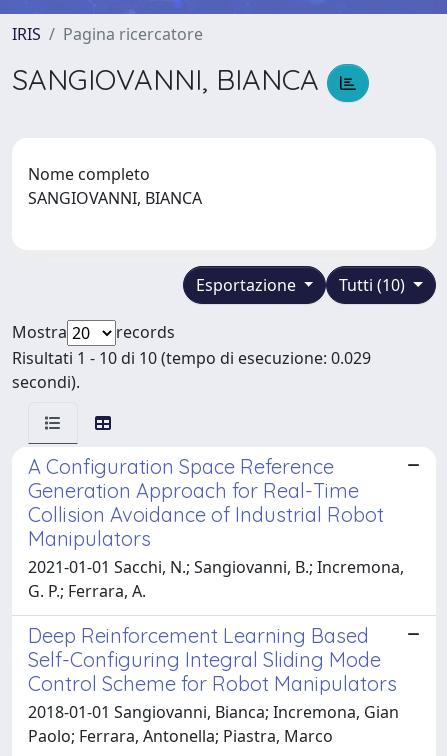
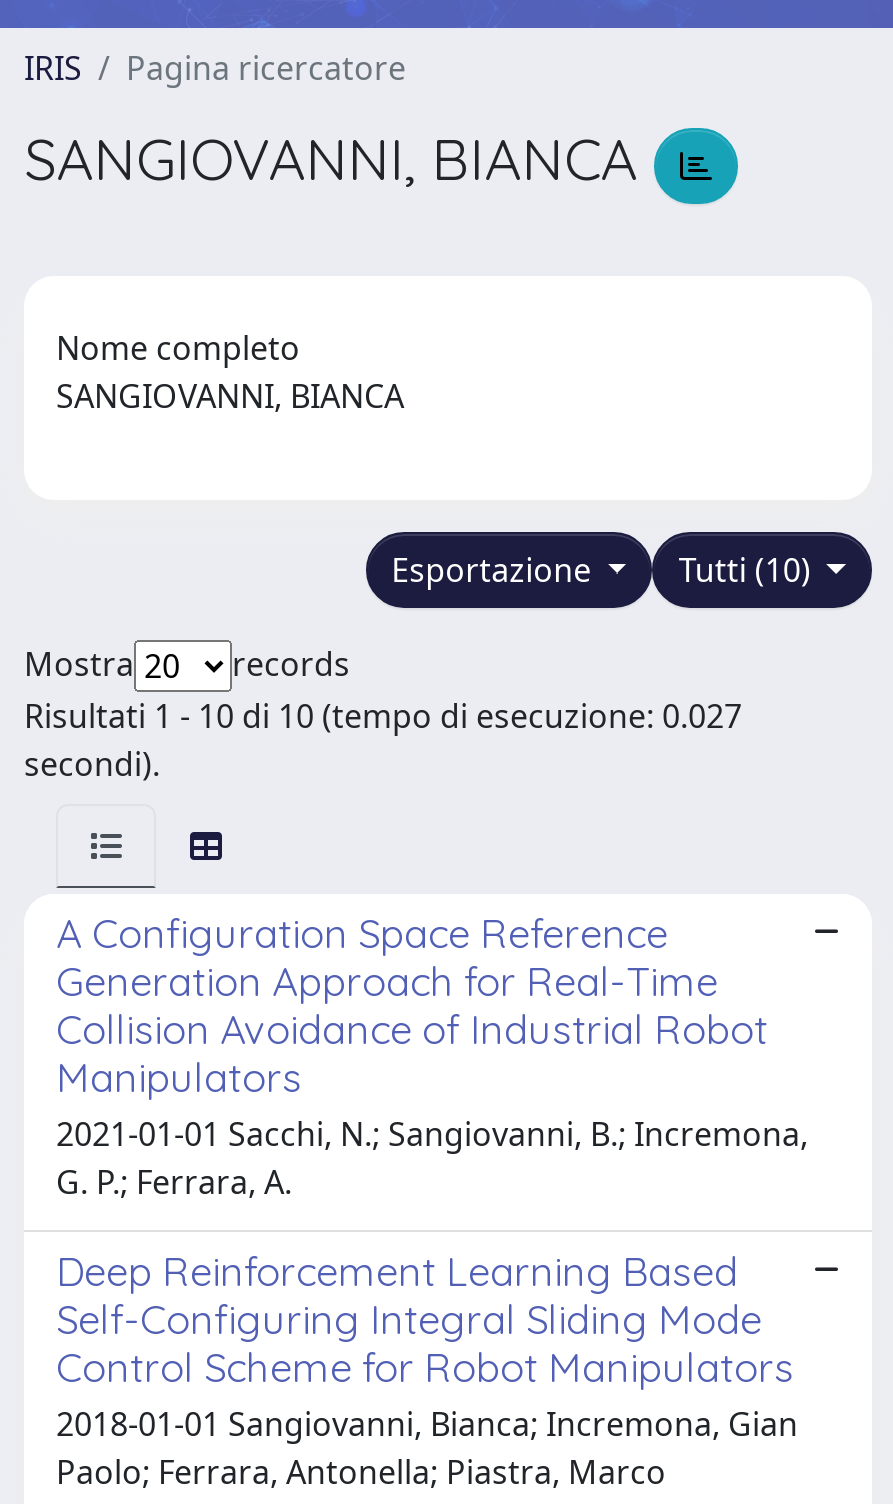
[12,347,371,369] Risultati 1 - 10 di 10 (tempo di esecuzione: 0.029 -> [24,694,742,738] Risultati 1 - 10 di 10 (tempo di esecuzione: 0.027

